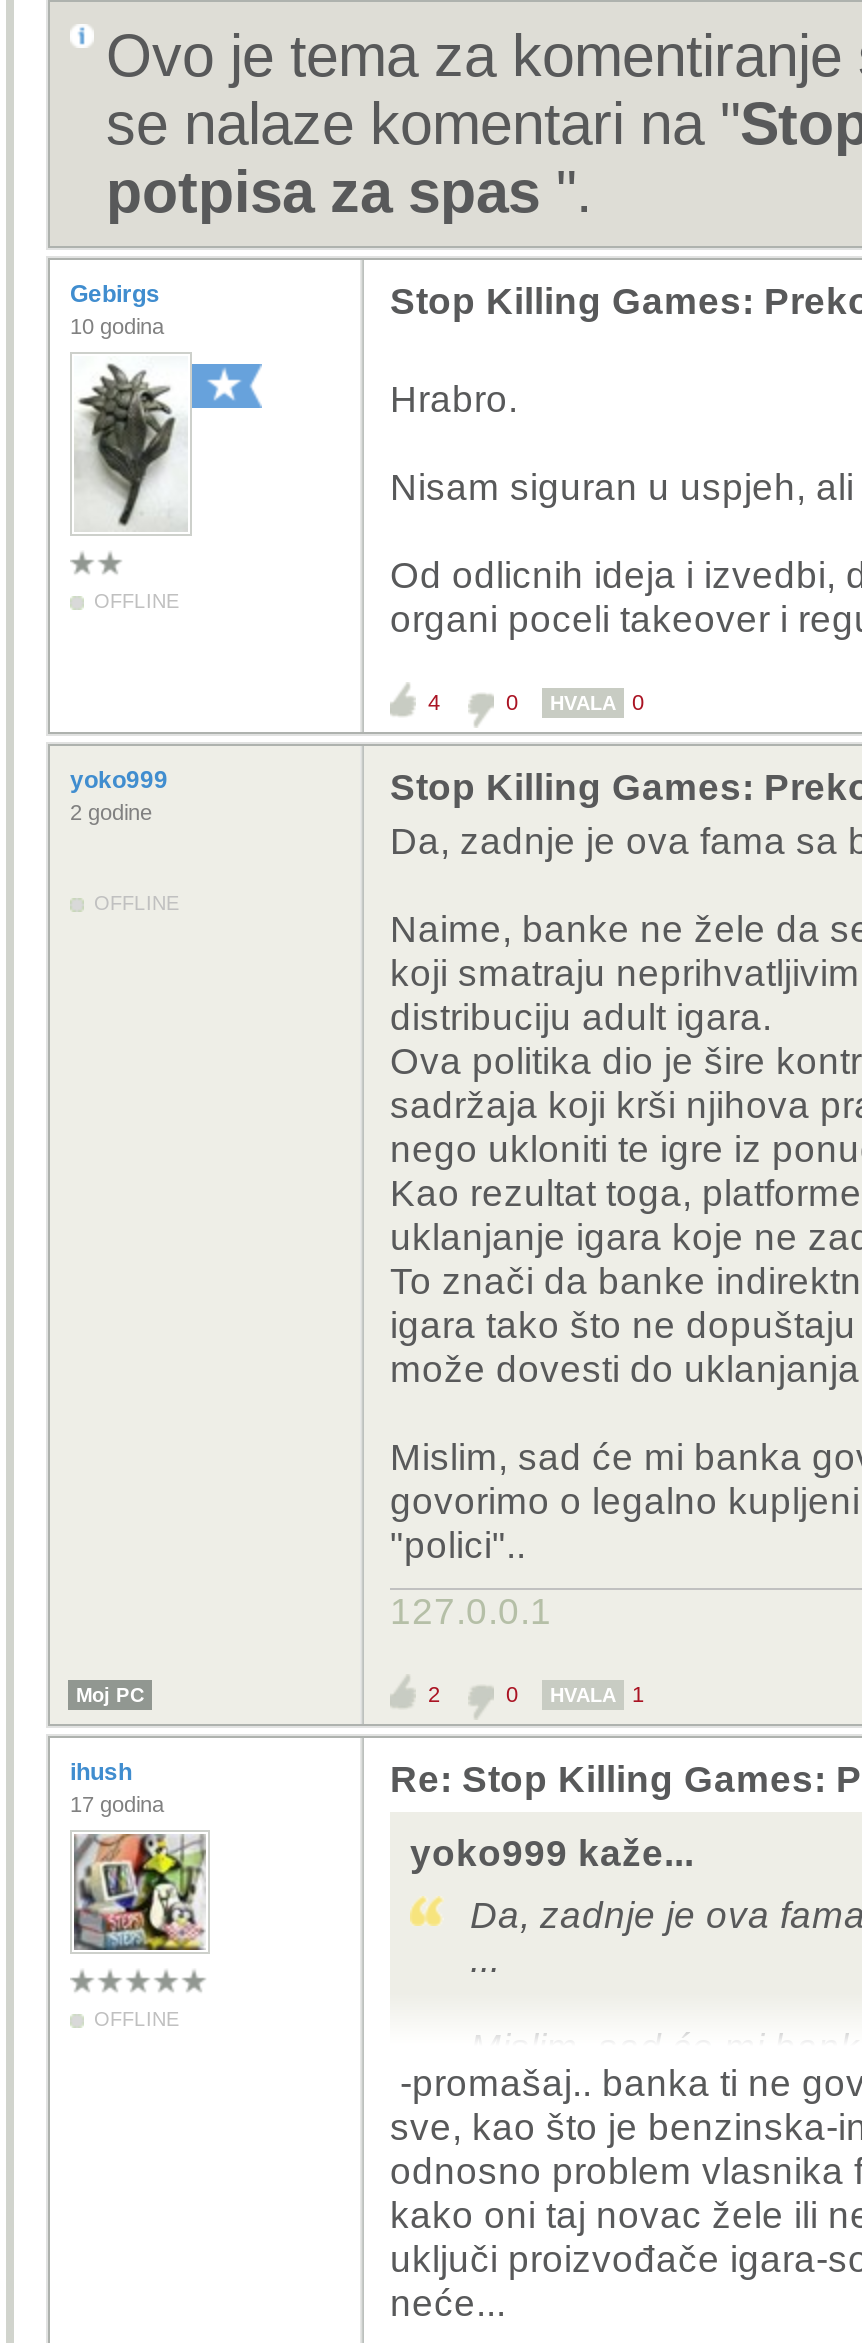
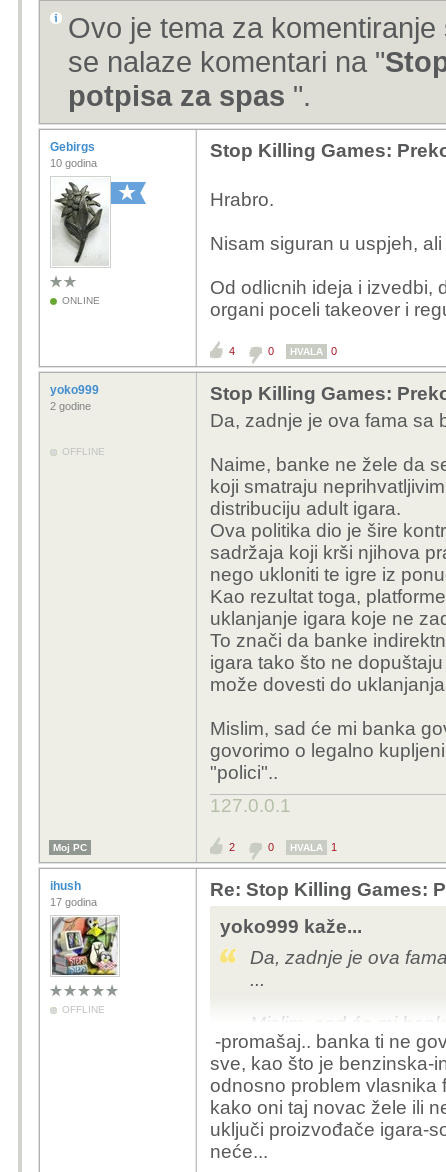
[94,590,180,612] OFFLINE -> [62,295,100,306] ONLINE

